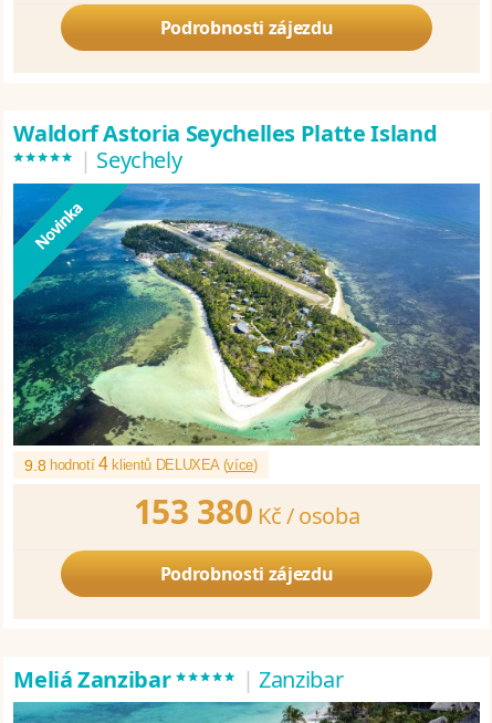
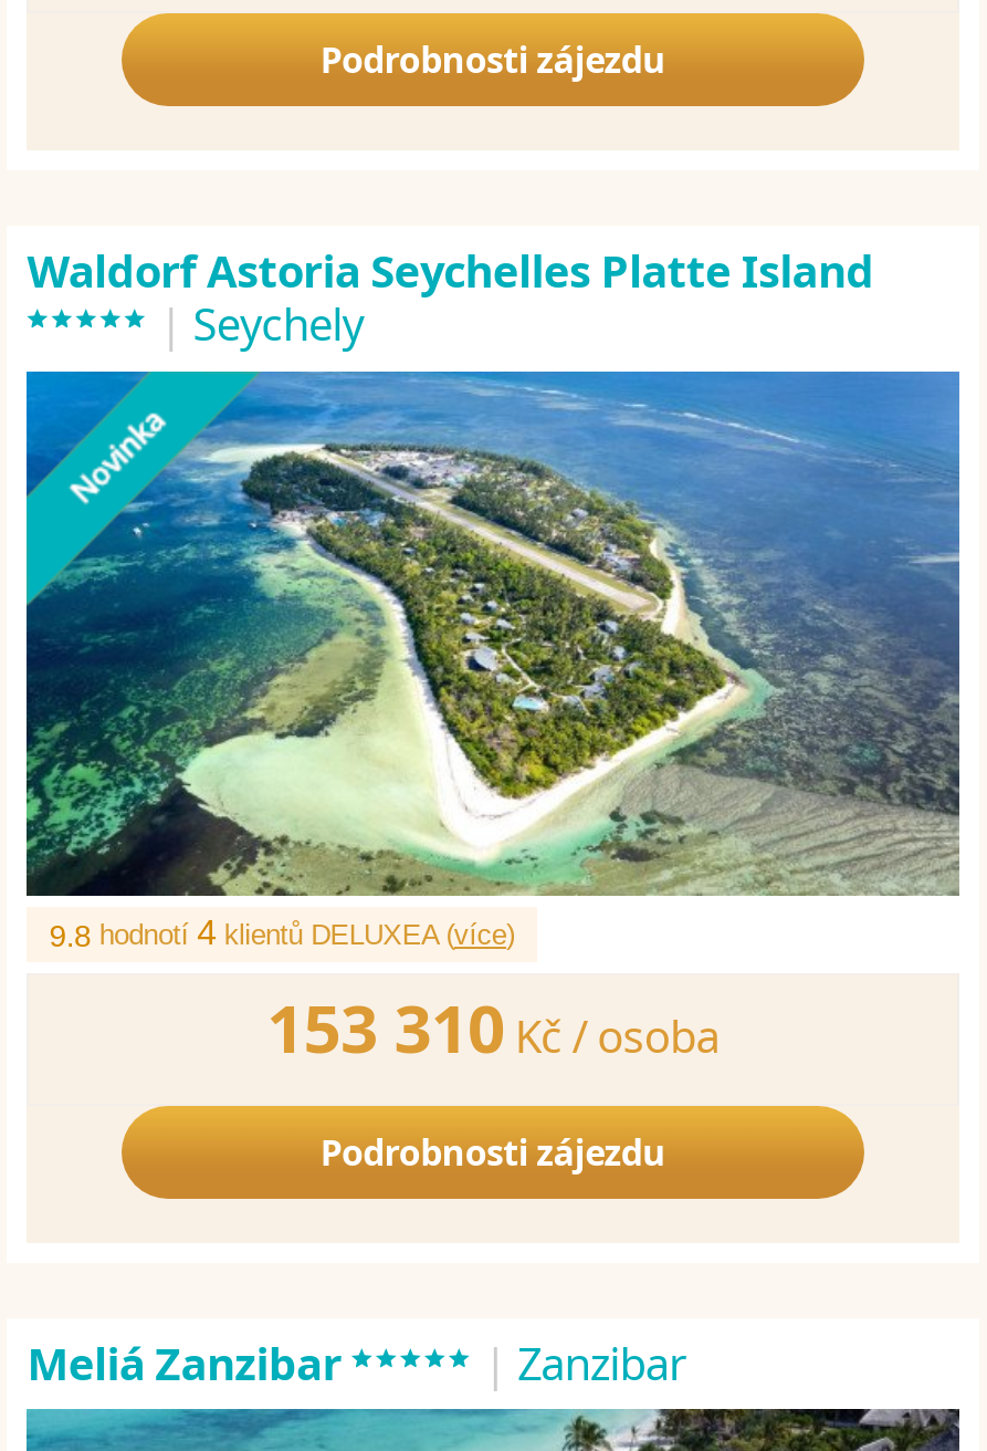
[133,489,360,534] 153 380 Kč /osoba -> [267,982,719,1073] 153 310 Kč /osoba

